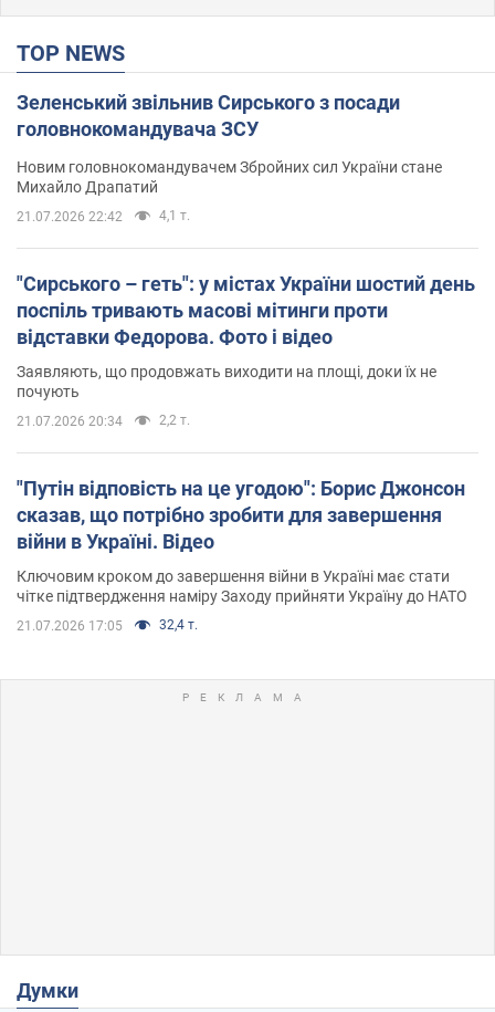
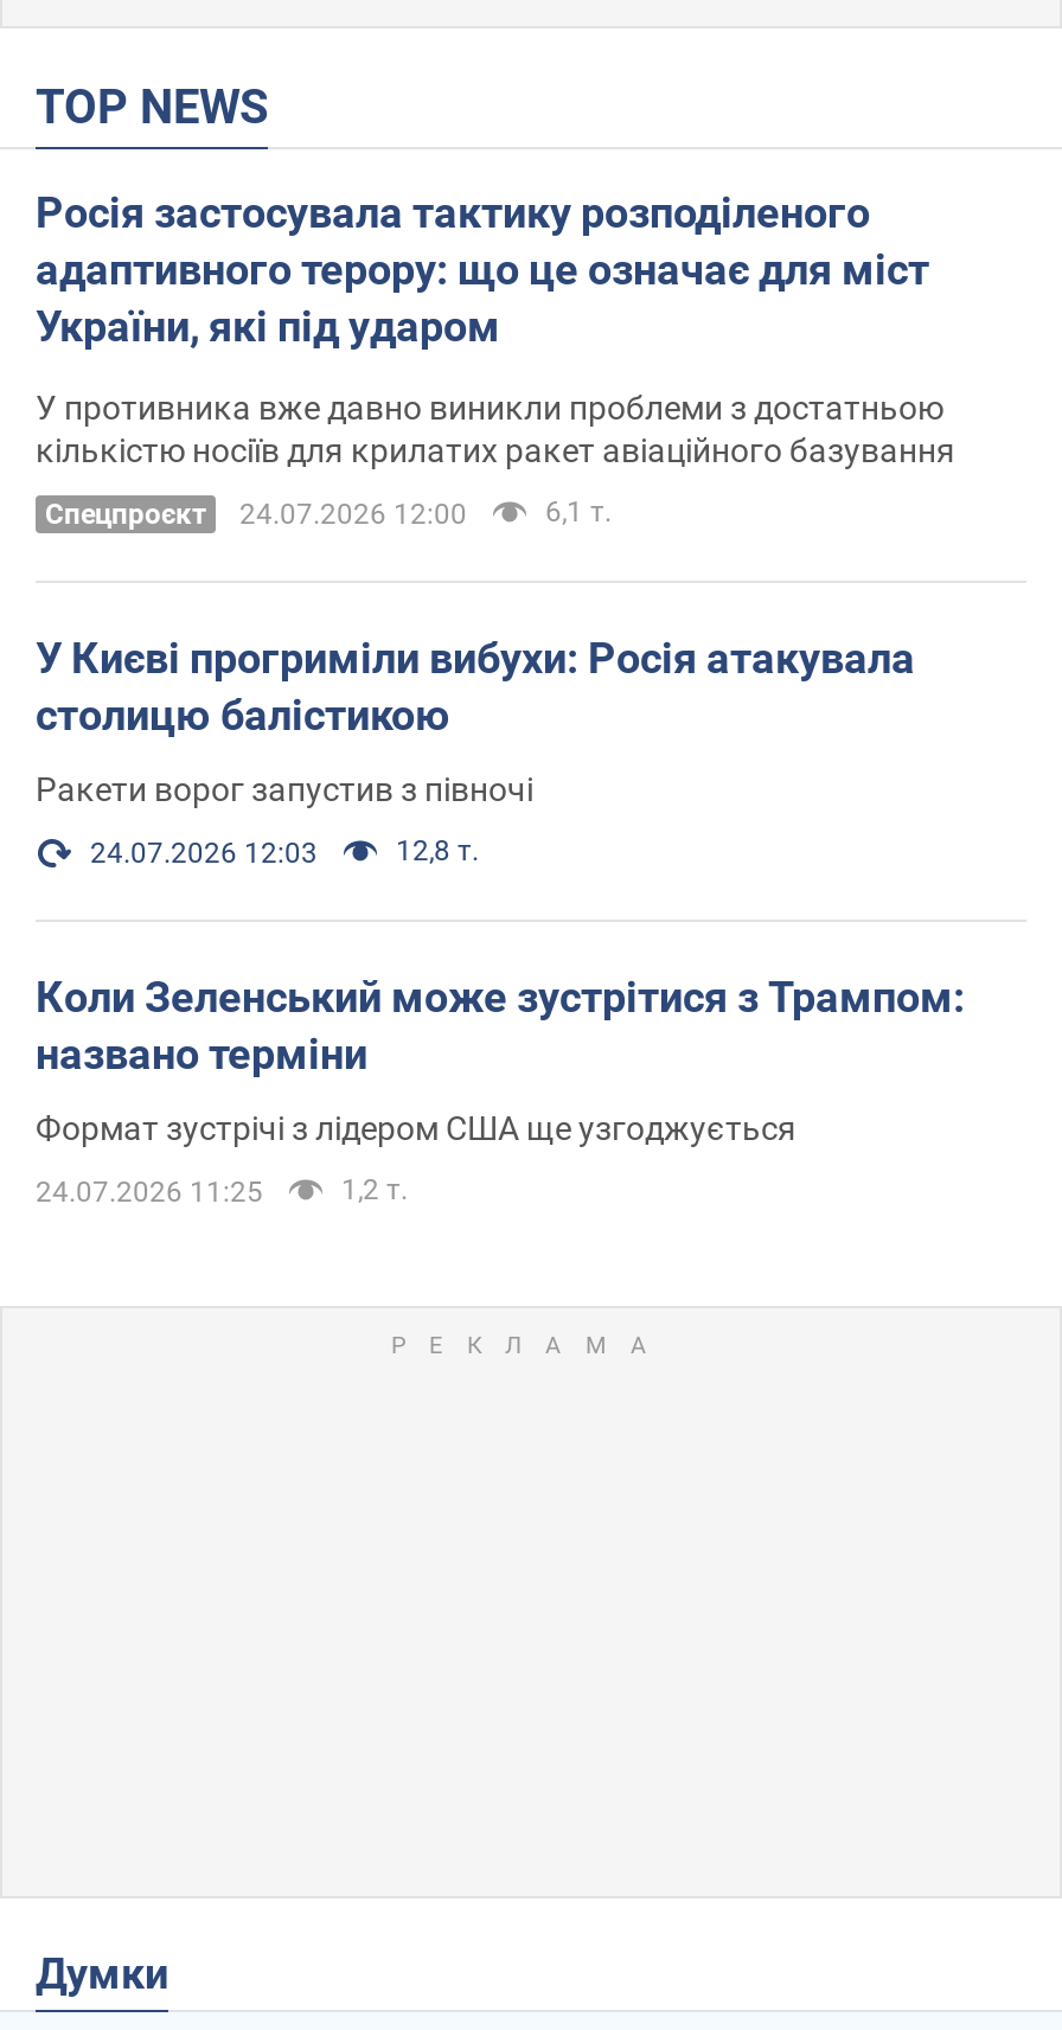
[17,90,400,140] Зеленський звільнив Сирського з посади | головнокомандувача ЗСУ -> [36,187,929,350] Росія застосувала тактику розподіленого | адаптивного терору: що це означає для міст | України, які під ударом
[17,158,442,195] Новим головнокомандувачем Збройних сил України стане | Михайло Драпатий -> [36,388,955,469] У противника вже давно виникли проблеми з достатньою | кількістю носіїв для крилатих ракет авіаційного базування
[17,208,190,224] 21.07.2026 22:42 | 4,1 т. -> [45,495,612,530] Cпецпроєкт | 24.07.2026 12:00 | 6,1 т.
[17,272,475,348] "Сирського – геть": у містах України шостий день | поспіль тривають масові мітинги проти | відставки Федорова. Фото і відео -> [36,632,915,739] У Києві прогриміли вибухи: Росія атакувала | столицю балістикою
[17,362,436,400] Заявляють, що продовжать виходити на площі, доки їх не | почують -> [36,770,533,807] Ракети ворог запустив з півночі
[17,412,190,429] 21.07.2026 20:34 | 2,2 т. -> [90,834,479,869] 24.07.2026 12:03 | 12,8 т.
[17,476,465,553] "Путін відповість на це угодою": Борис Джонсон | сказав, що потрібно зробити для завершення | війни в Україні. Відео -> [36,971,965,1078] Коли Зеленський може зустрітися з Трампом: | названо терміни
[17,567,467,605] Ключовим кроком до завершення війни в Україні має стати | чітке підтвердження наміру Заходу прийняти Україну до НАТО -> [36,1109,796,1146] Формат зустрічі з лідером США ще узгоджується
[17,617,198,633] 21.07.2026 17:05 | 32,4 т. -> [36,1172,408,1208] 24.07.2026 11:25 | 1,2 т.

